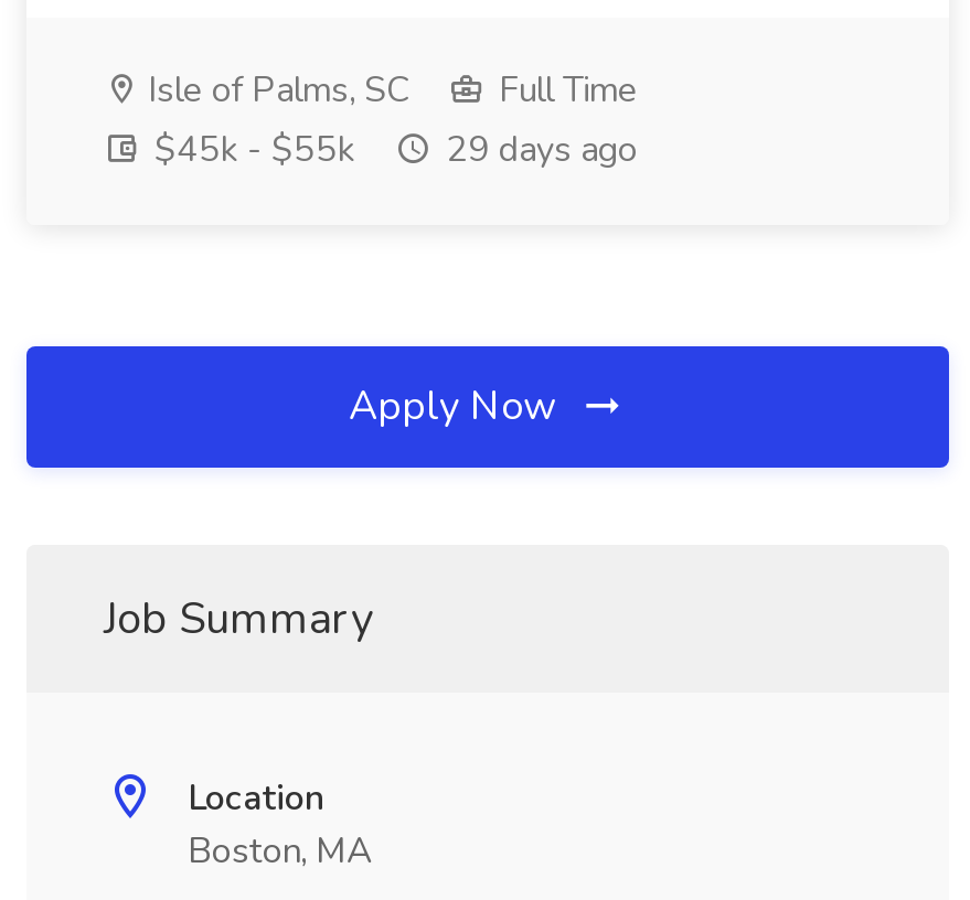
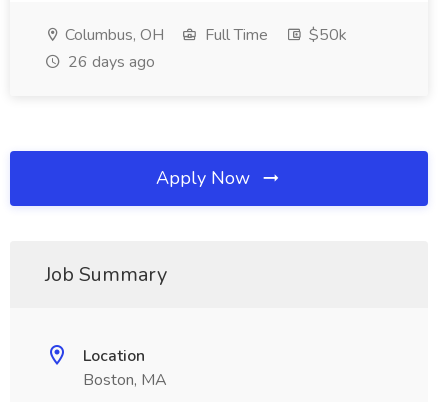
[139,66,408,115] Isle of Palms, SC -> [61,24,164,46] Columbus, OH
[146,126,638,174] $45k - $55k | 29 days ago -> [64,24,347,73] $50k | 26 days ago

